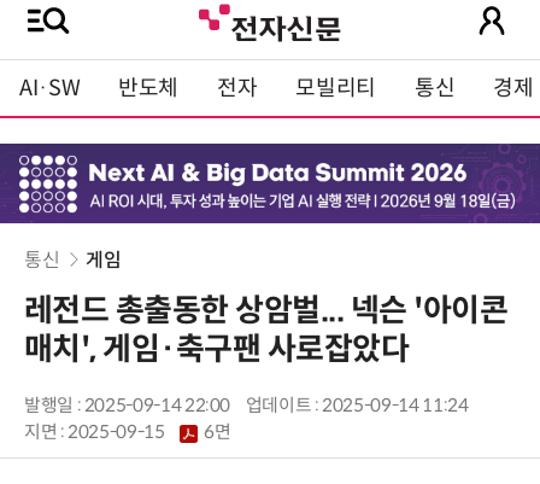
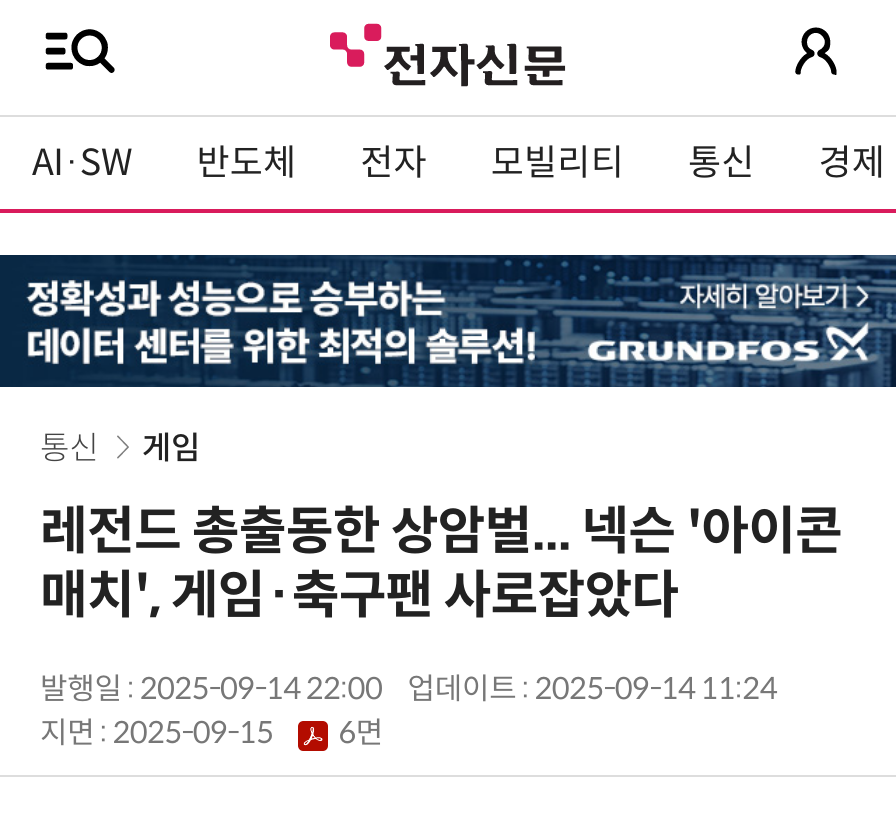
[4,144,536,223] [image] -> [6,255,890,387] [image]

